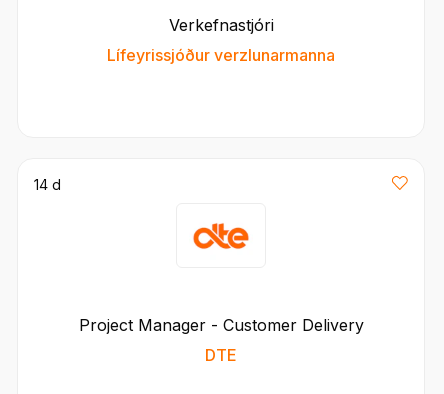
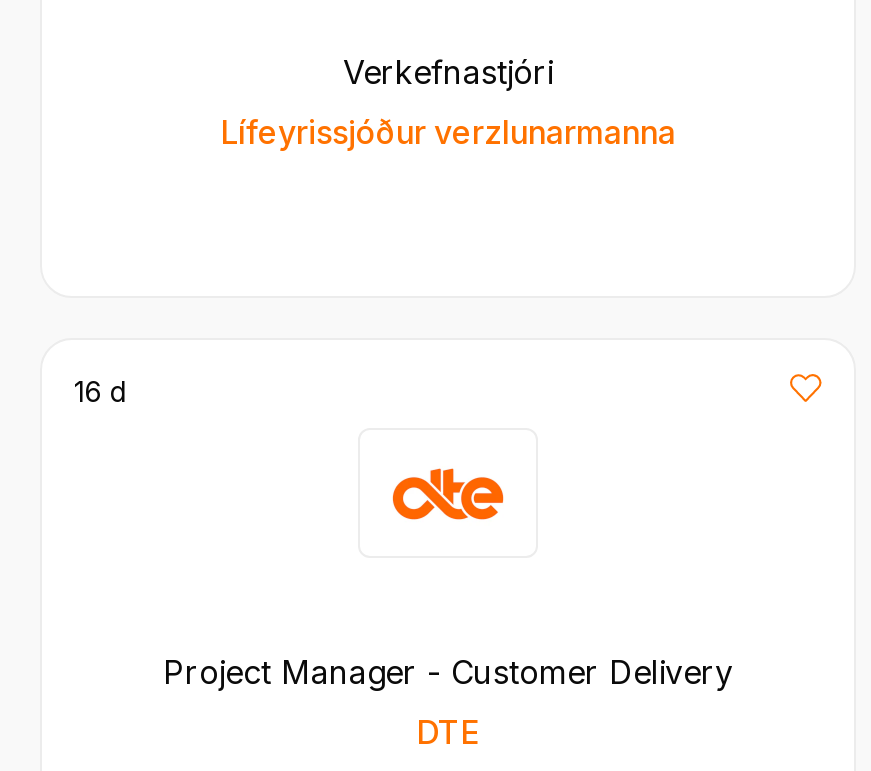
[34,176,61,193] 14 d -> [74,374,128,408] 16 d

